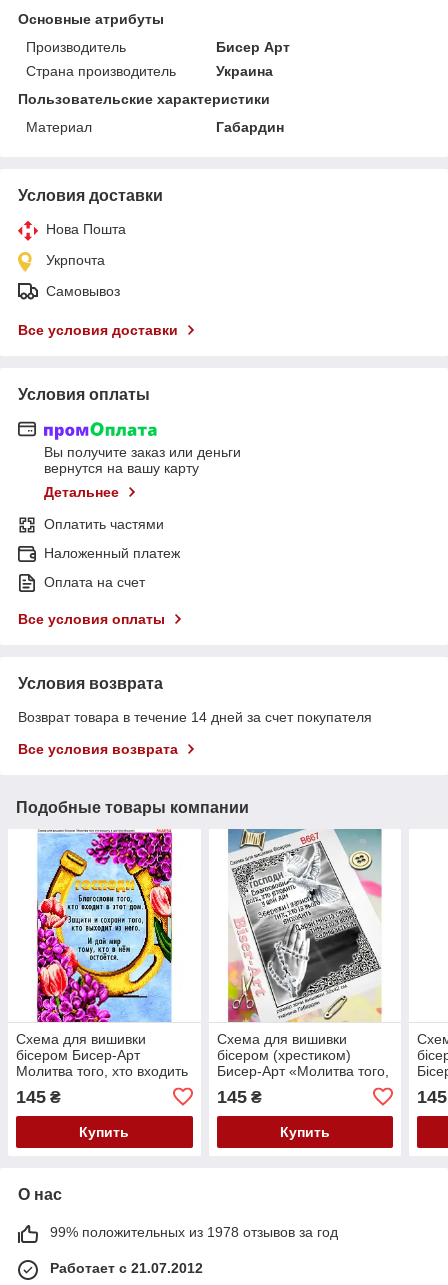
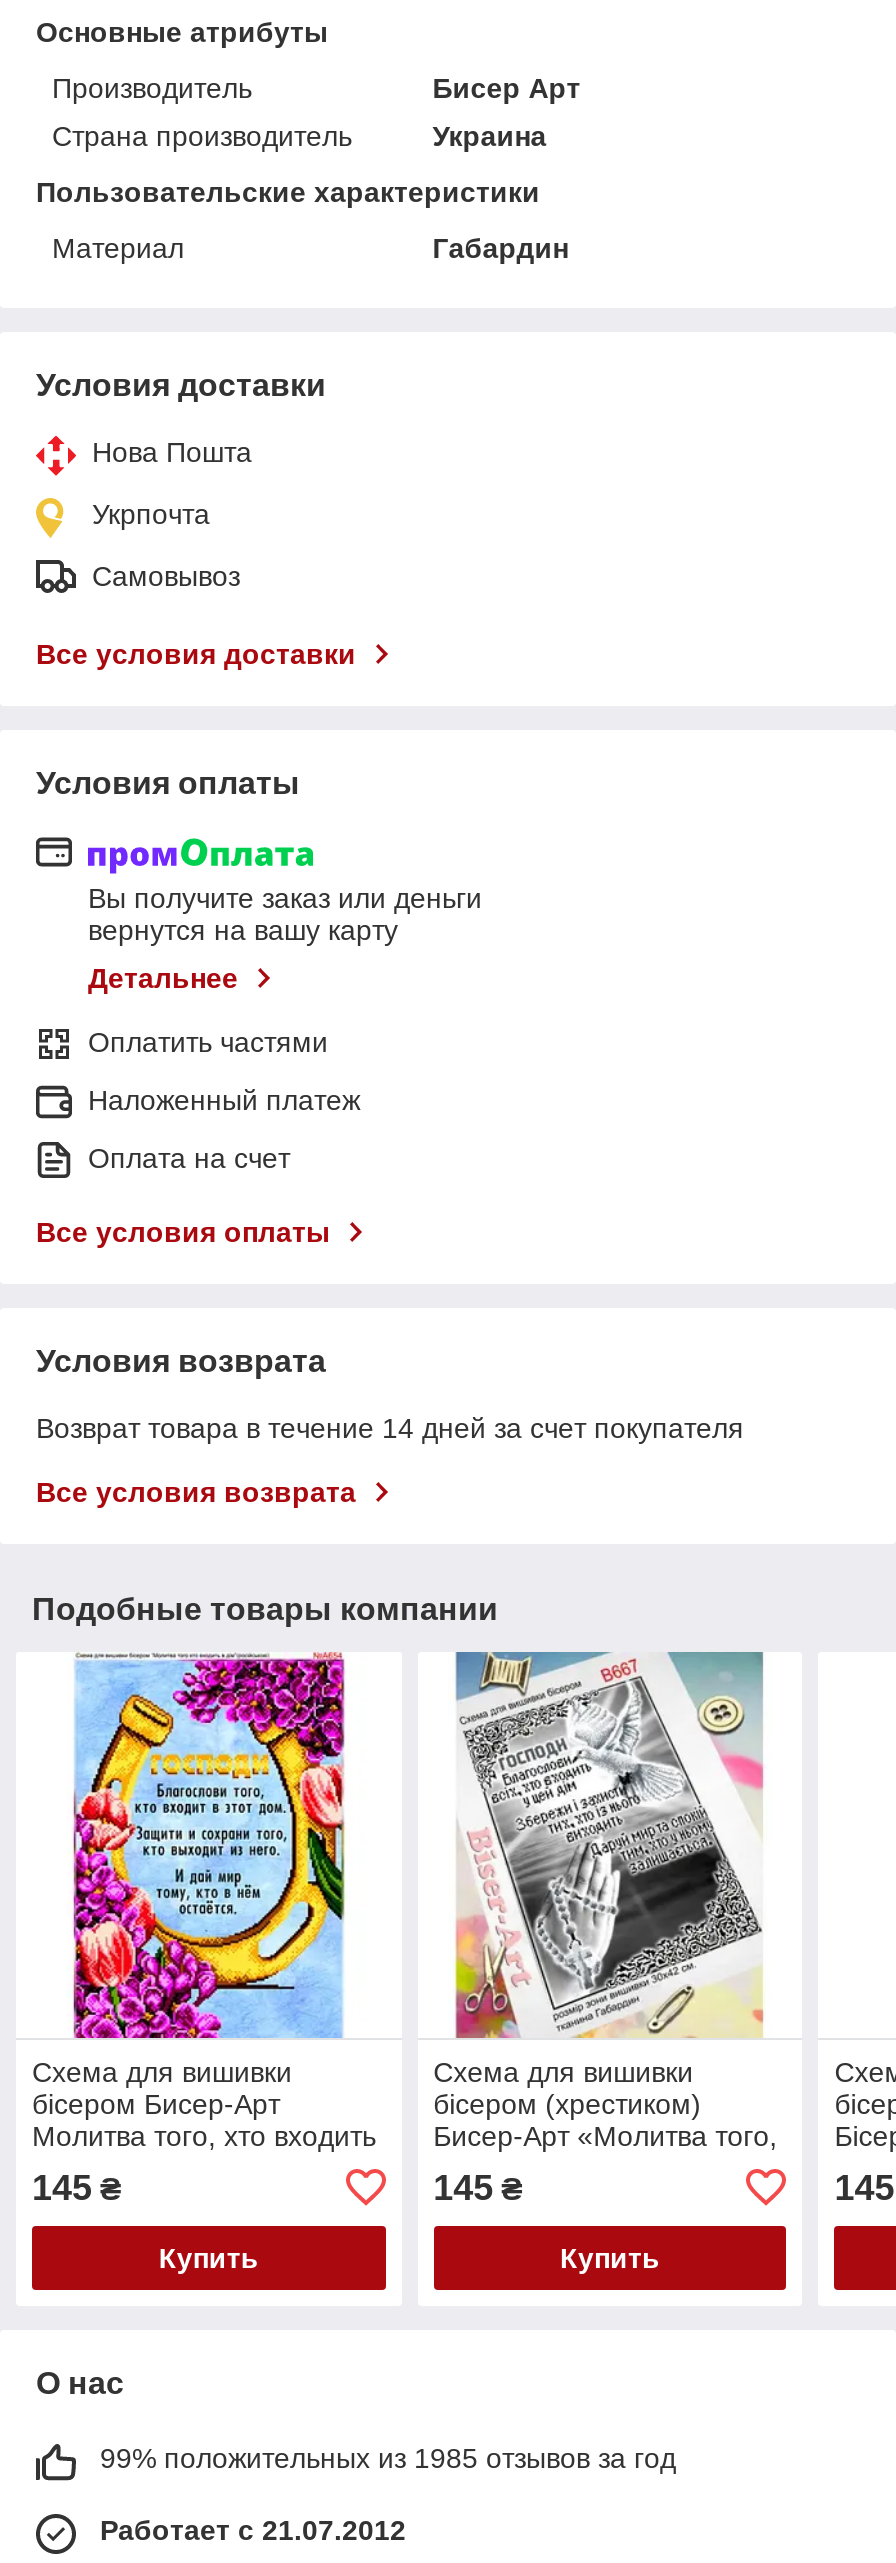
[50,1224,338,1240] 99% положительных из 1978 отзывов за год -> [100,2442,676,2474] 99% положительных из 1985 отзывов за год

